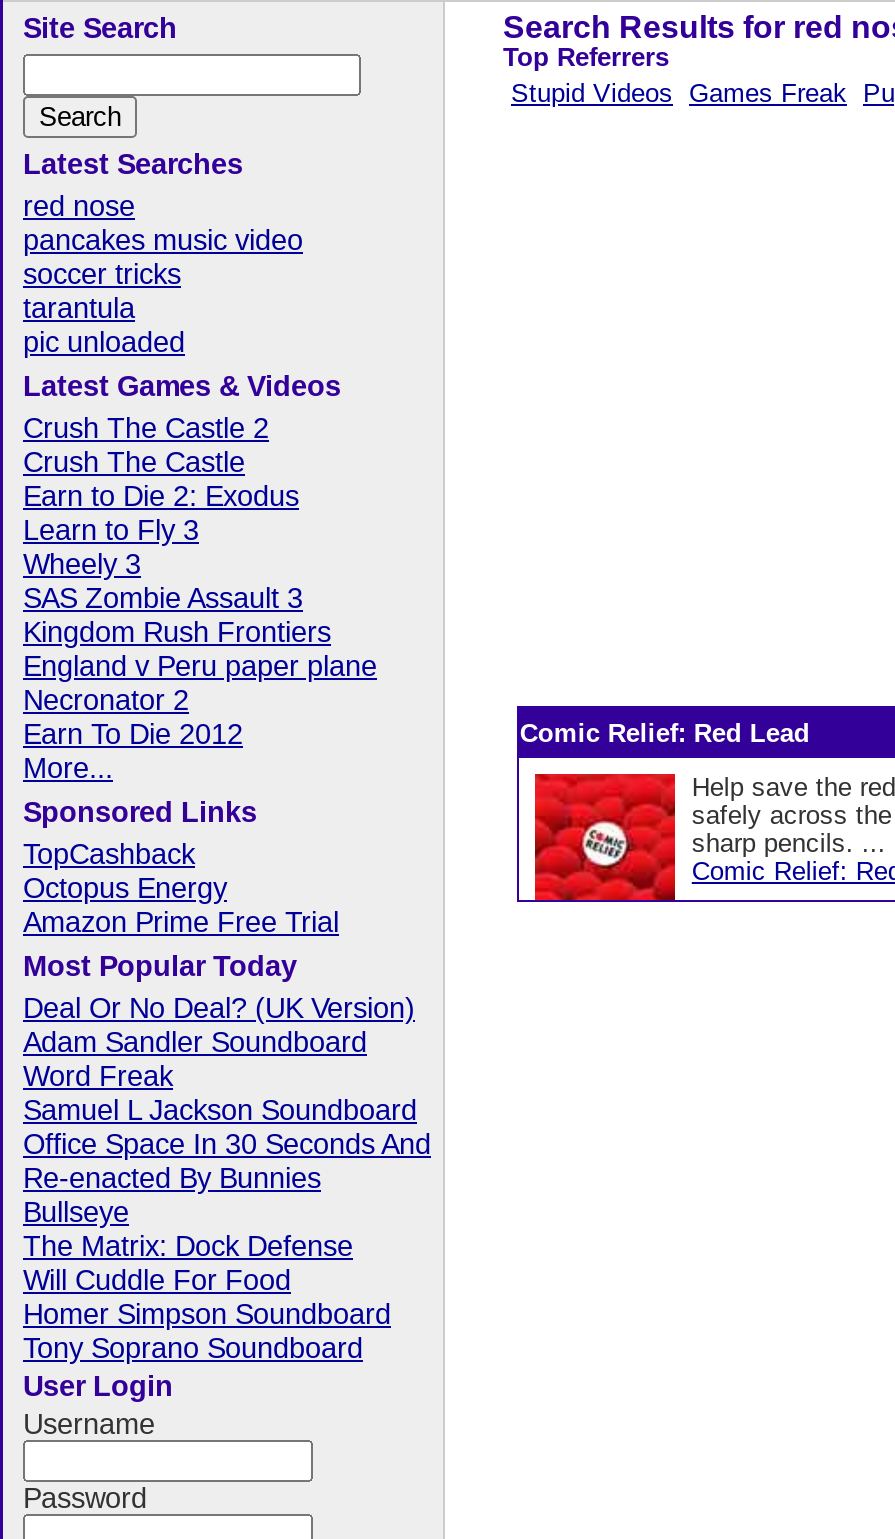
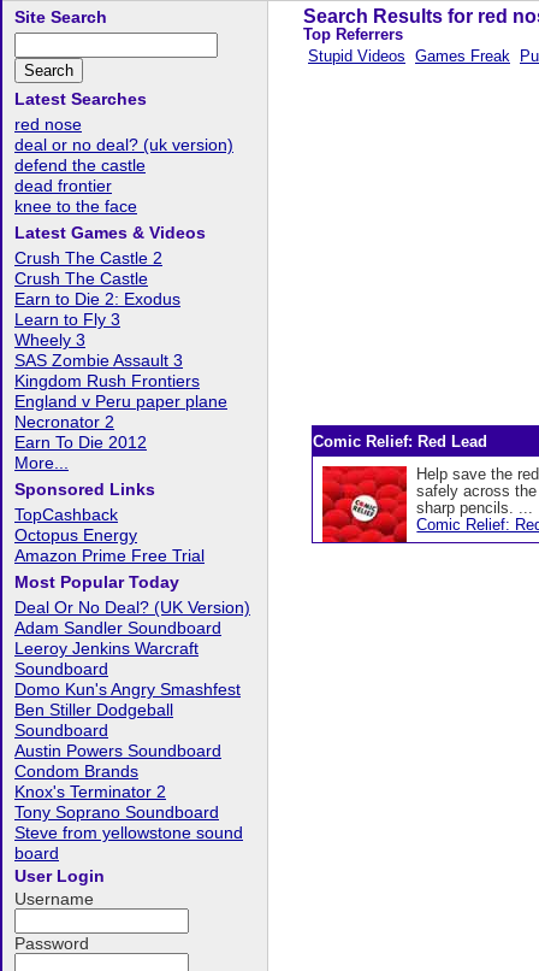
[23,224,303,358] pancakes music video | soccer tricks | tarantula | pic unloaded -> [14,135,233,216] deal or no deal? (uk version) | defend the castle | dead frontier | knee to the face
[23,1060,431,1330] Word Freak | Samuel L Jackson Soundboard | Office Space In 30 Seconds And | Re-enacted By Bunnies | Bullseye | The Matrix: Dock Defense | Will Cuddle For Food | Homer Simpson Soundboard -> [14,638,241,801] Leeroy Jenkins Warcraft | Soundboard | Domo Kun's Angry Smashfest | Ben Stiller Dodgeball | Soundboard | Austin Powers Soundboard | Condom Brands | Knox's Terminator 2
none -> [14,823,243,863] Steve from yellowstone sound | board

